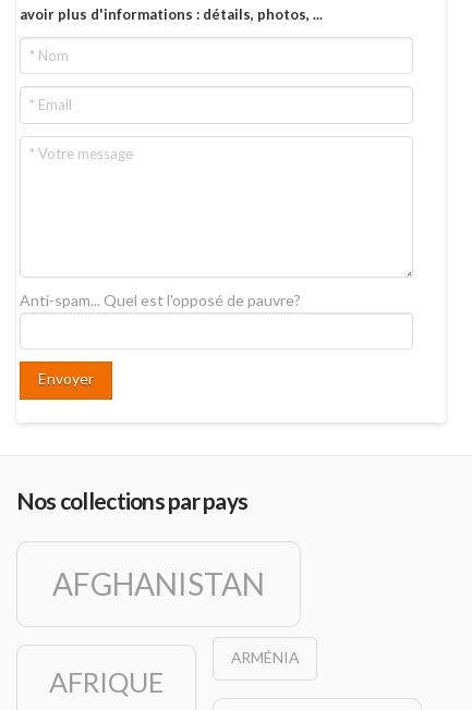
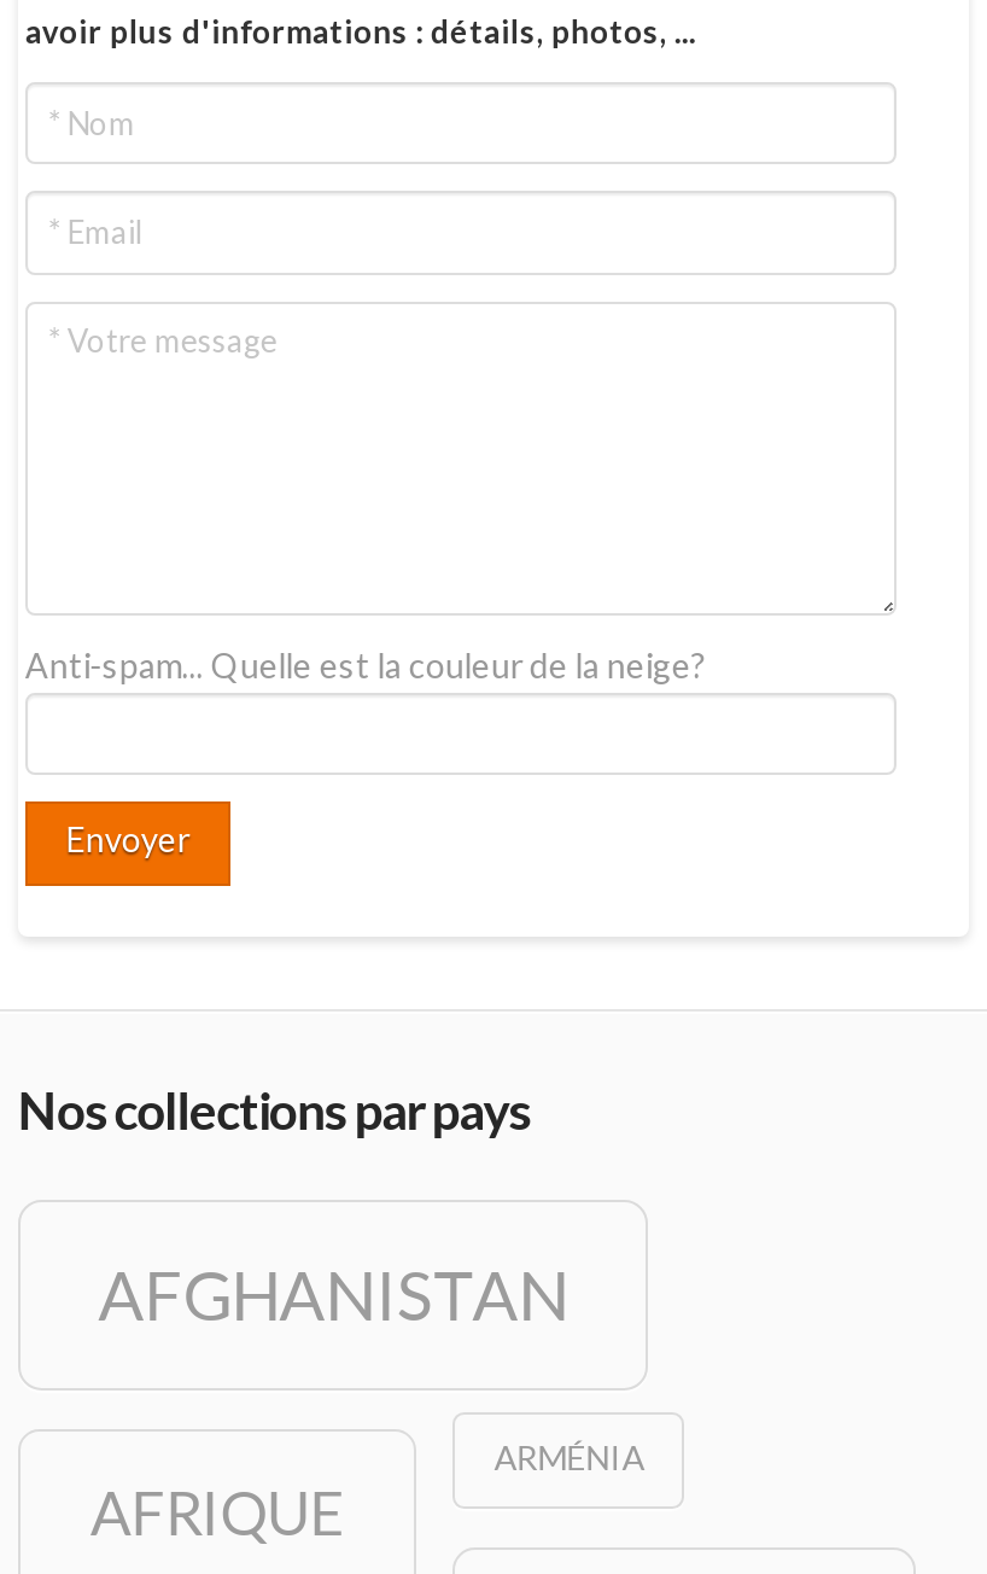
[20,290,301,309] Anti-spam... Quel est l'opposé de pauvre? -> [25,644,706,685] Anti-spam... Quelle est la couleur de la neige?

